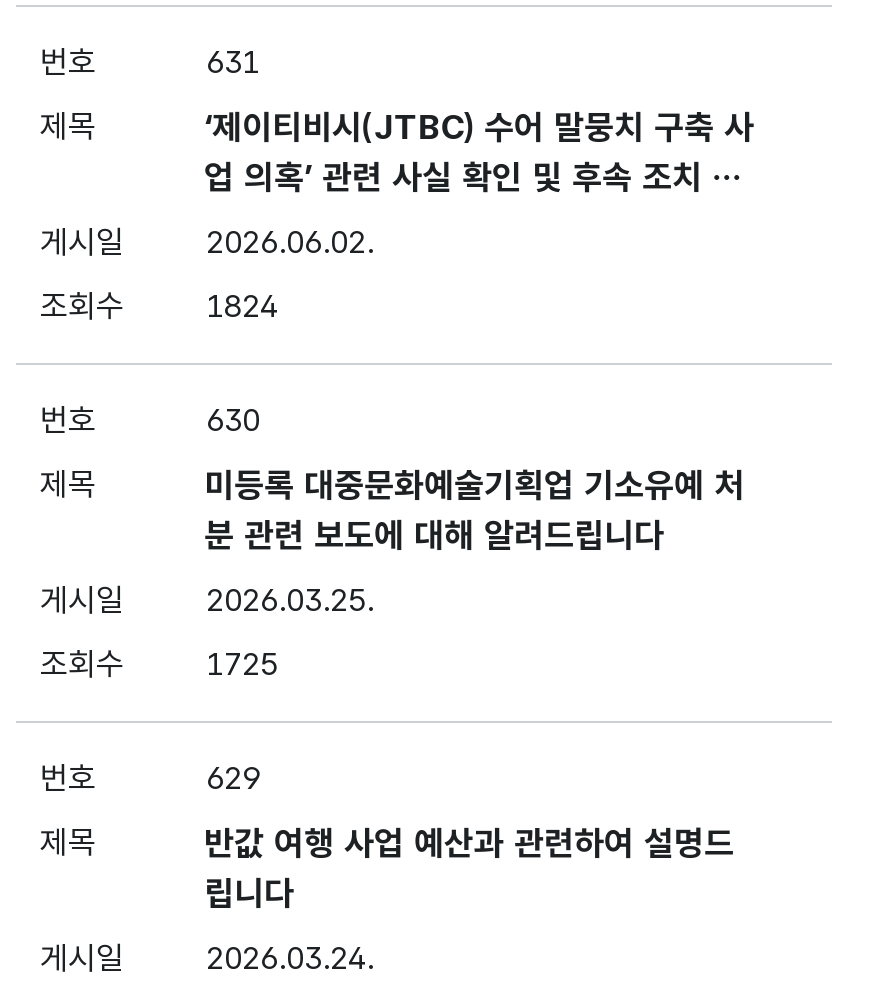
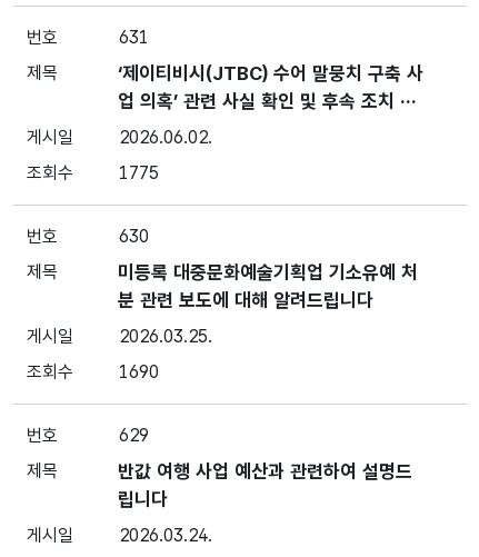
[206,287,278,325] 1824 -> [119,162,159,183] 1775
[206,645,278,683] 1725 -> [119,361,159,382] 1690

